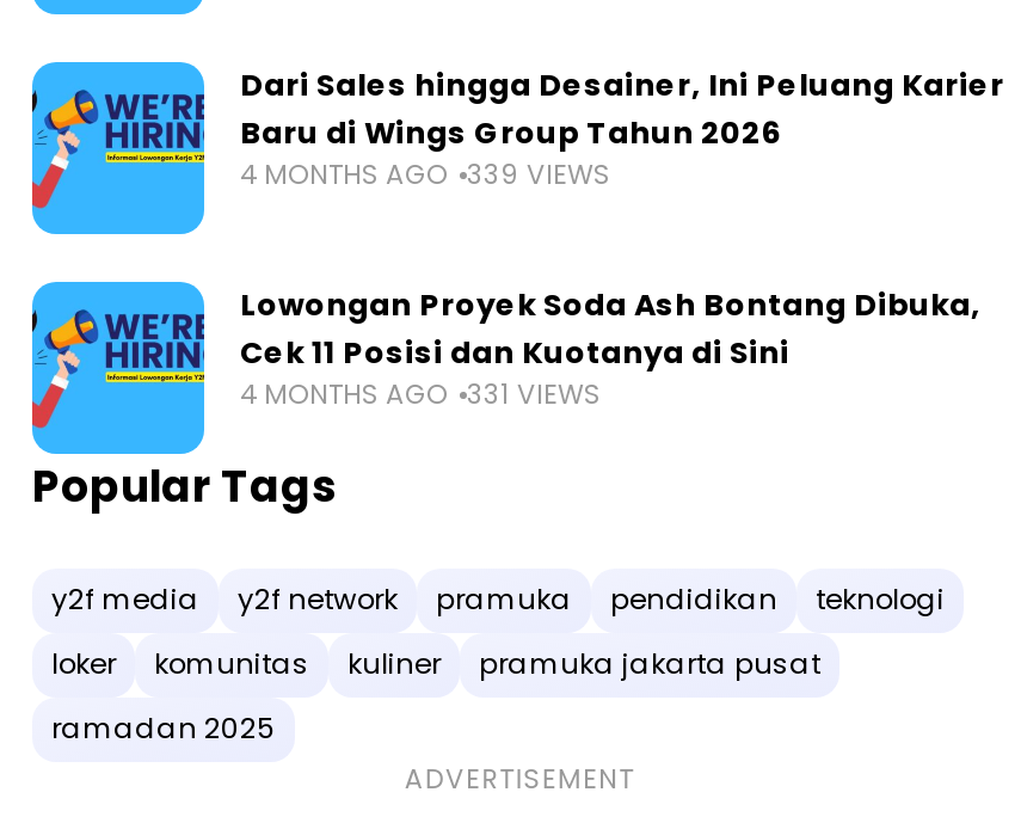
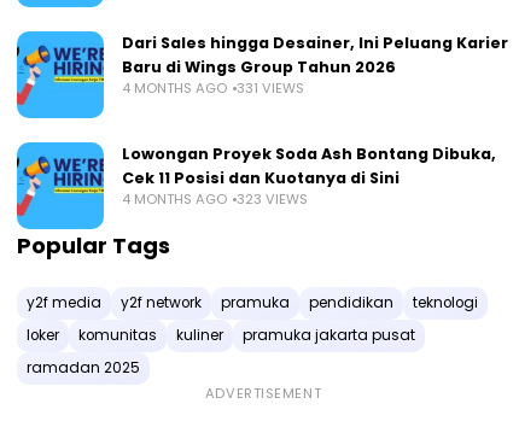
[240,156,610,194] 4 MONTHS AGO 339 VIEWS -> none
moved [240,376,601,414] -> [122,79,304,98]: 4 MONTHS AGO 331 VIEWS
none -> [122,190,308,209] 4 MONTHS AGO 323 VIEWS

